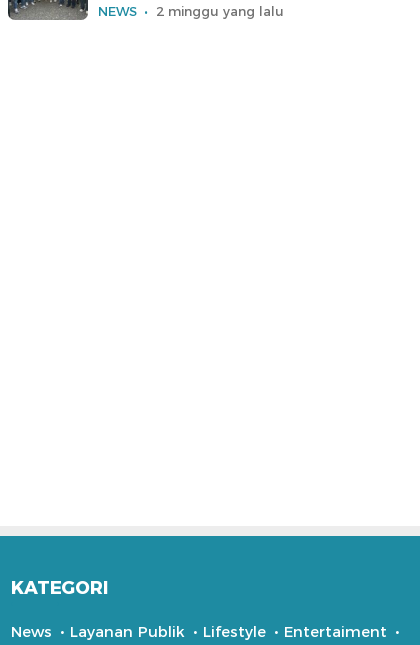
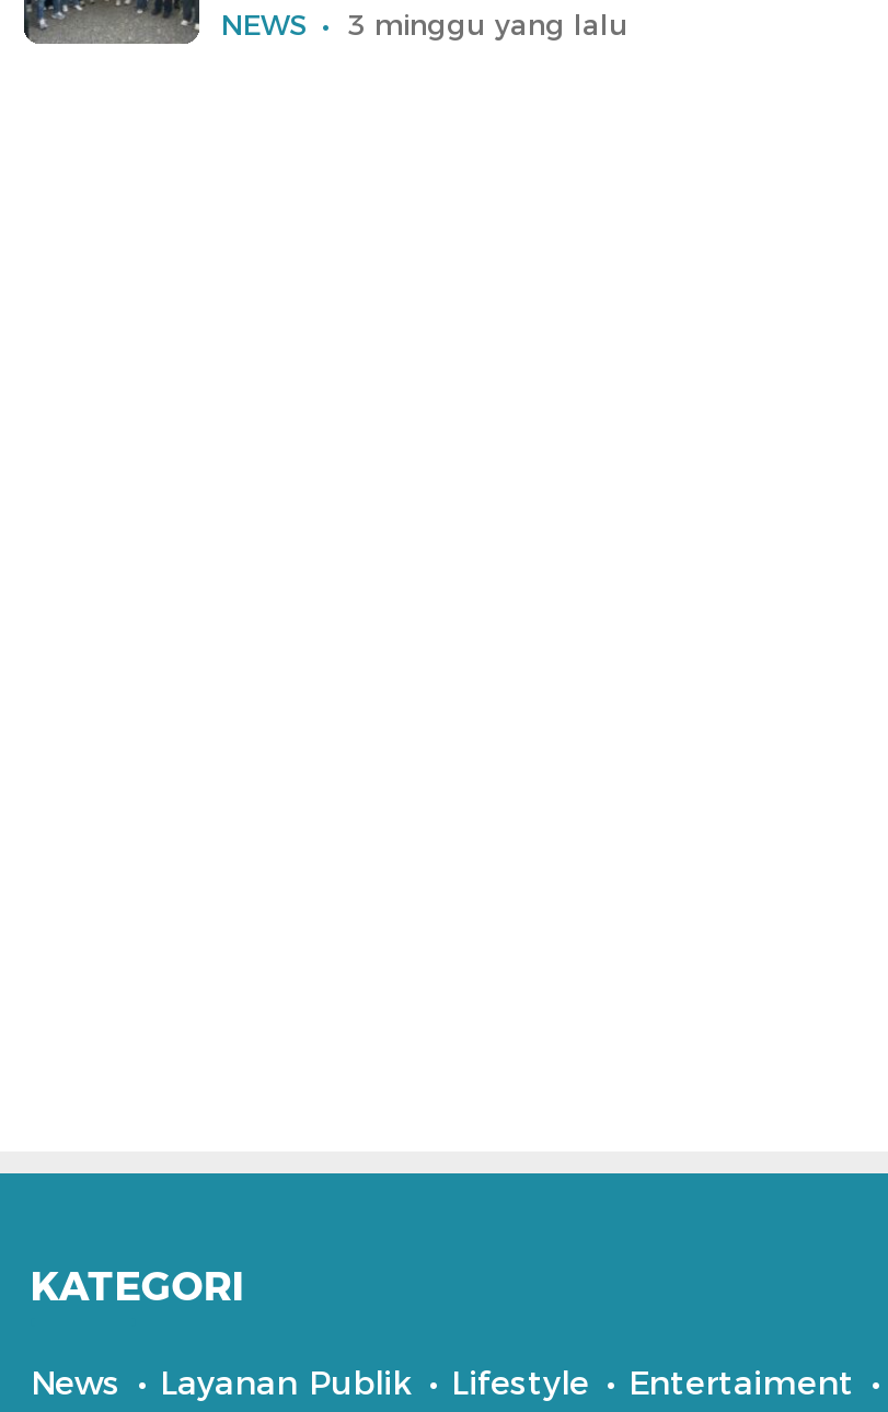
[156,2,284,18] 2 minggu yang lalu -> [348,5,628,40] 3 minggu yang lalu

